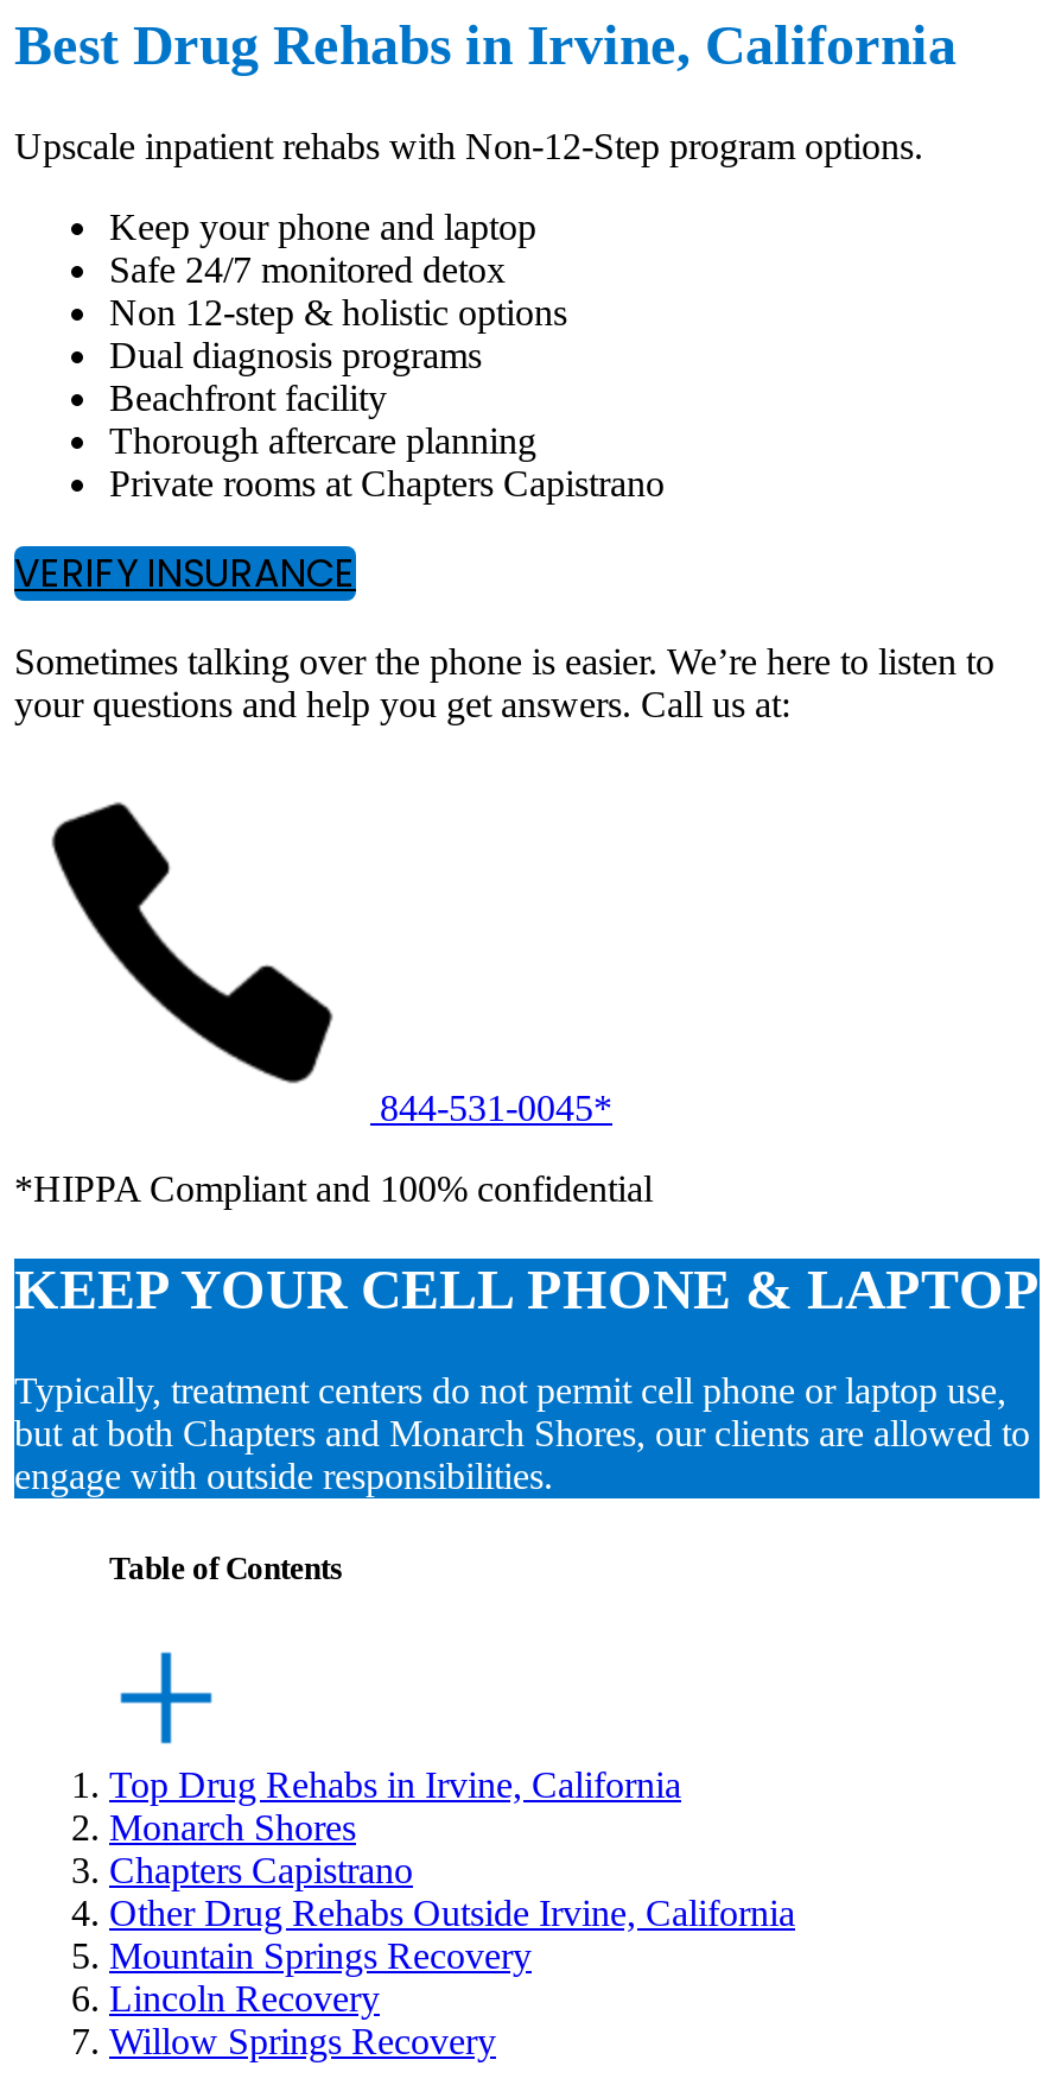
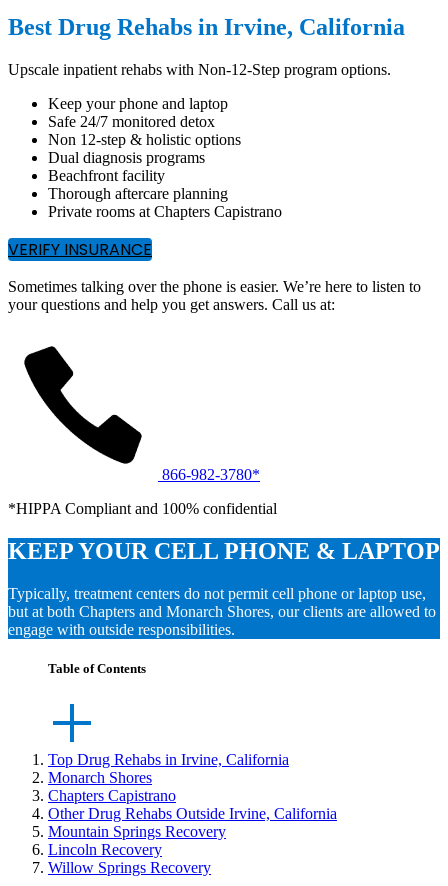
[370,1087,612,1128] 844-531-0045* -> [158,466,260,483] 866-982-3780*

